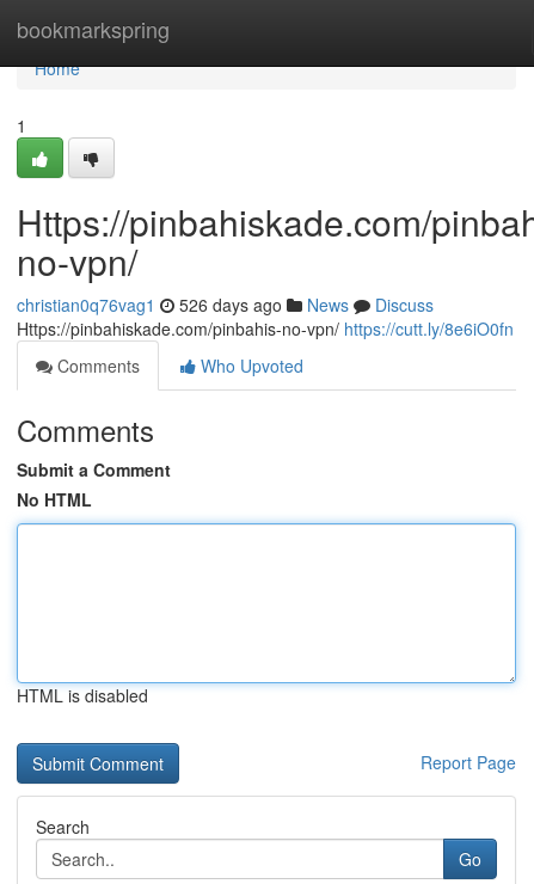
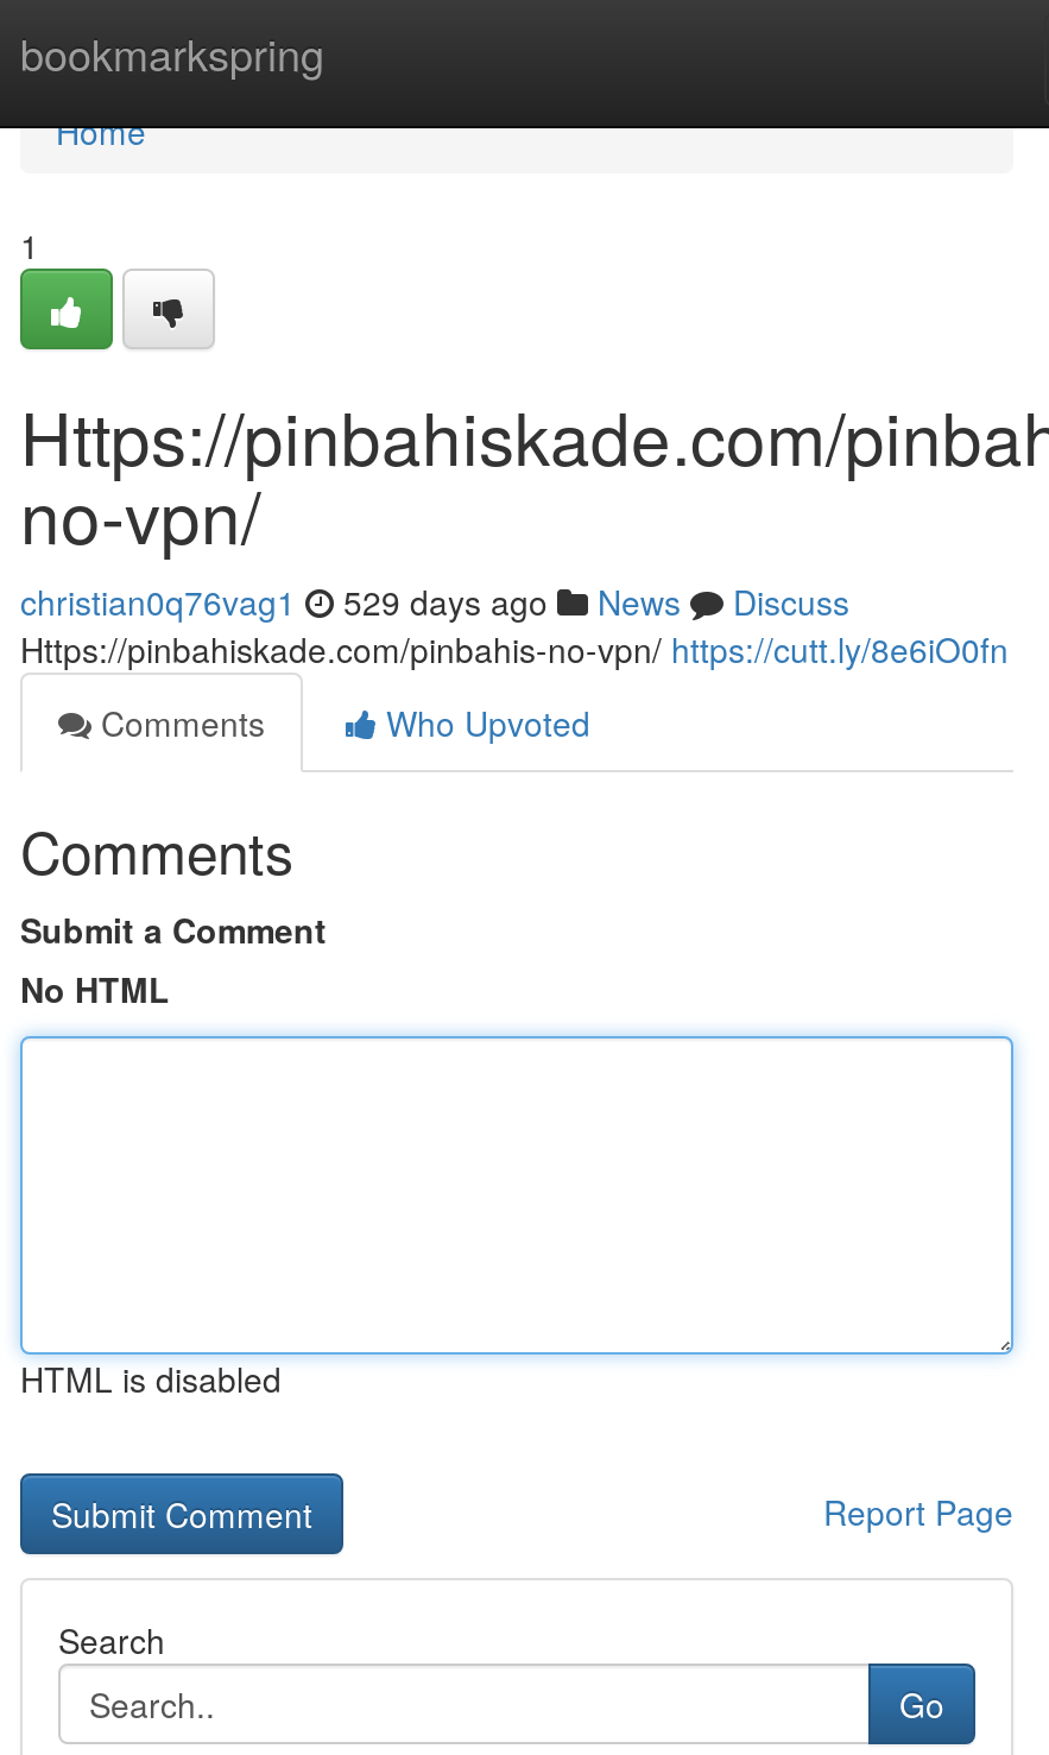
[17,293,434,317] christian0q76vag1 526 days ago News Discuss -> [20,577,849,625] christian0q76vag1 529 days ago News Discuss

